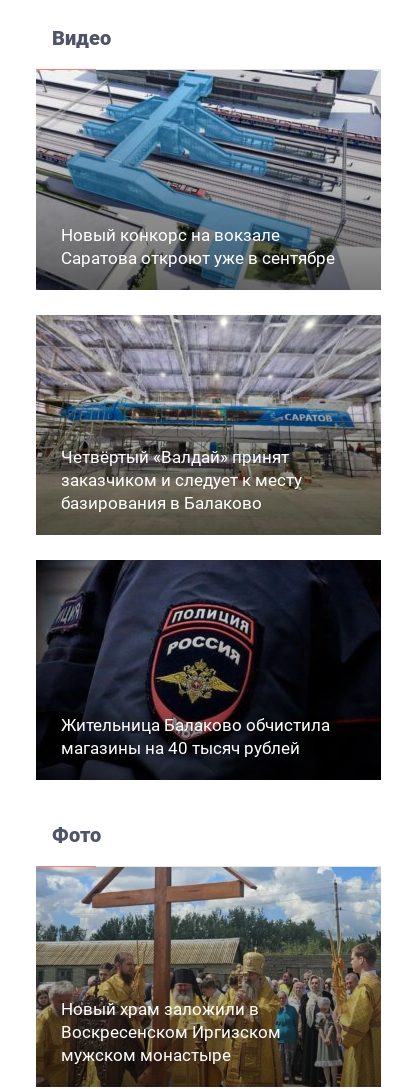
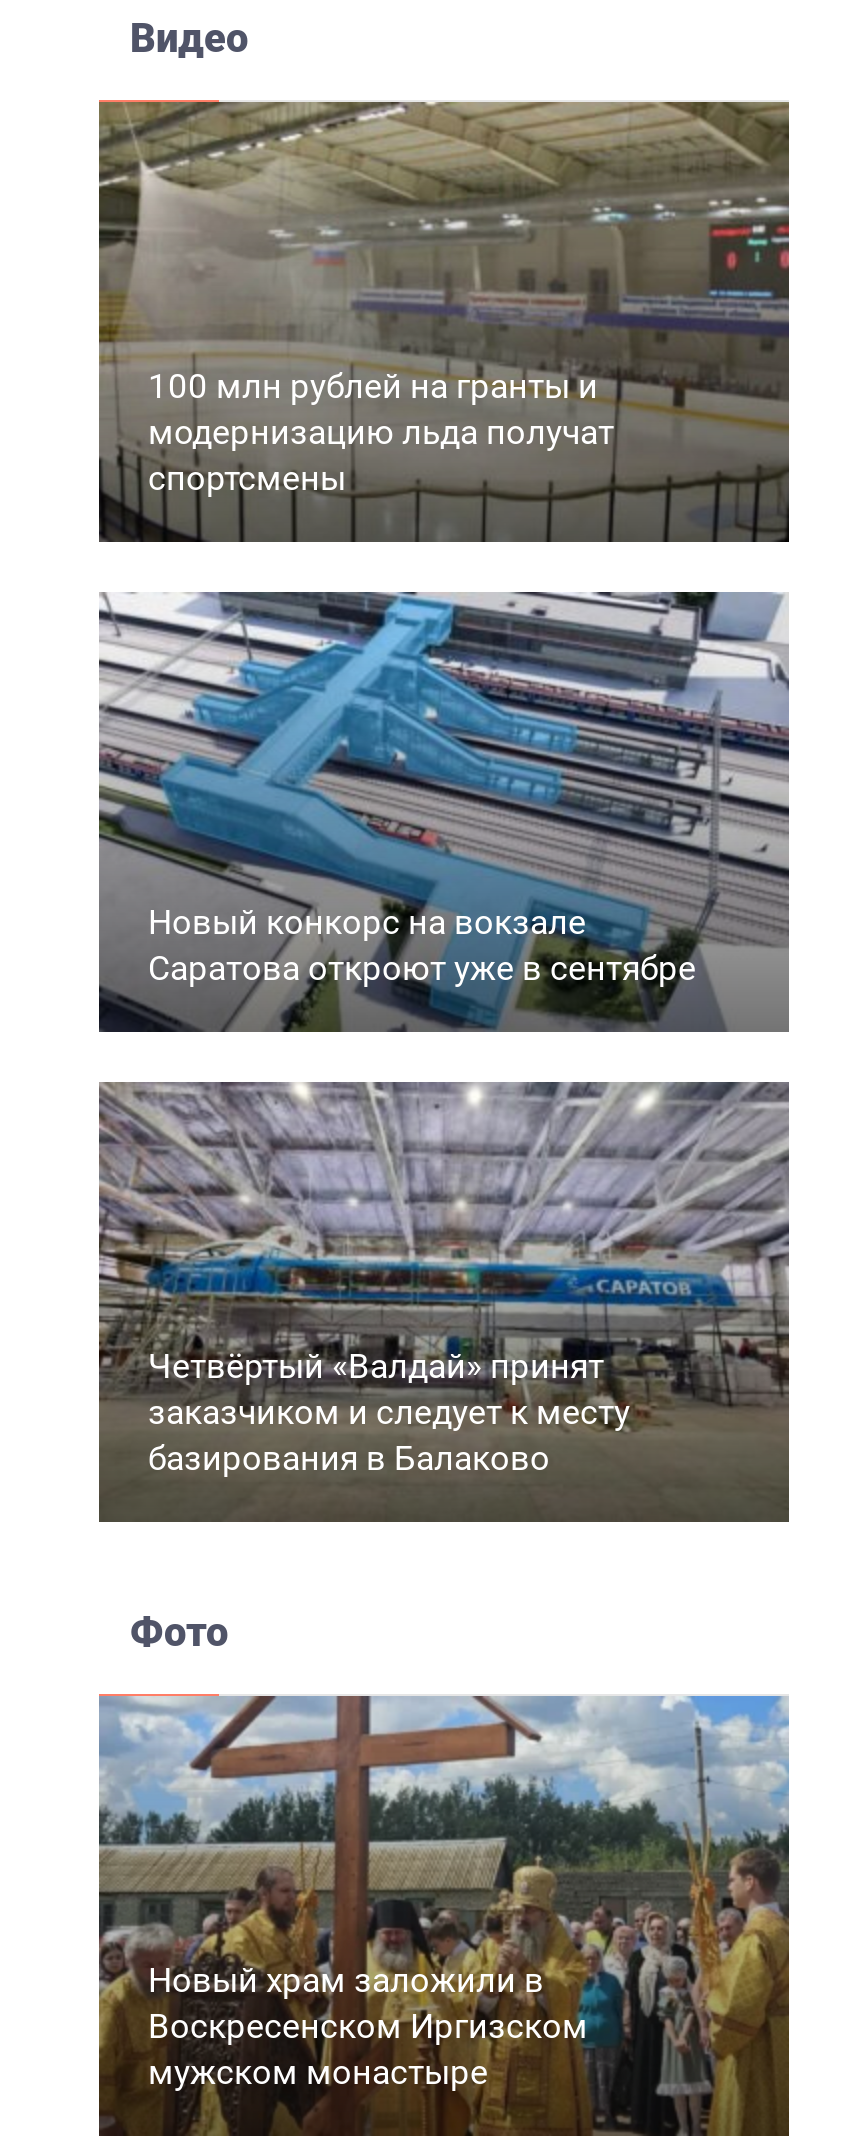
none -> [97,100,791,542] [image] | 100 млн рублей на гранты и | модернизацию льда получат | спортсмены
moved [34,68,383,513] -> [95,588,793,1477]: [image] | Новый конкорс на вокзале | Саратова откроют уже в сентябре | Четвёртый «Валдай» принят | заказчиком и следует к месту | базирования в Балаково
[36,559,381,780] [image] | Жительница Балаково обчистила | магазины на 40 тысяч рублей -> none

